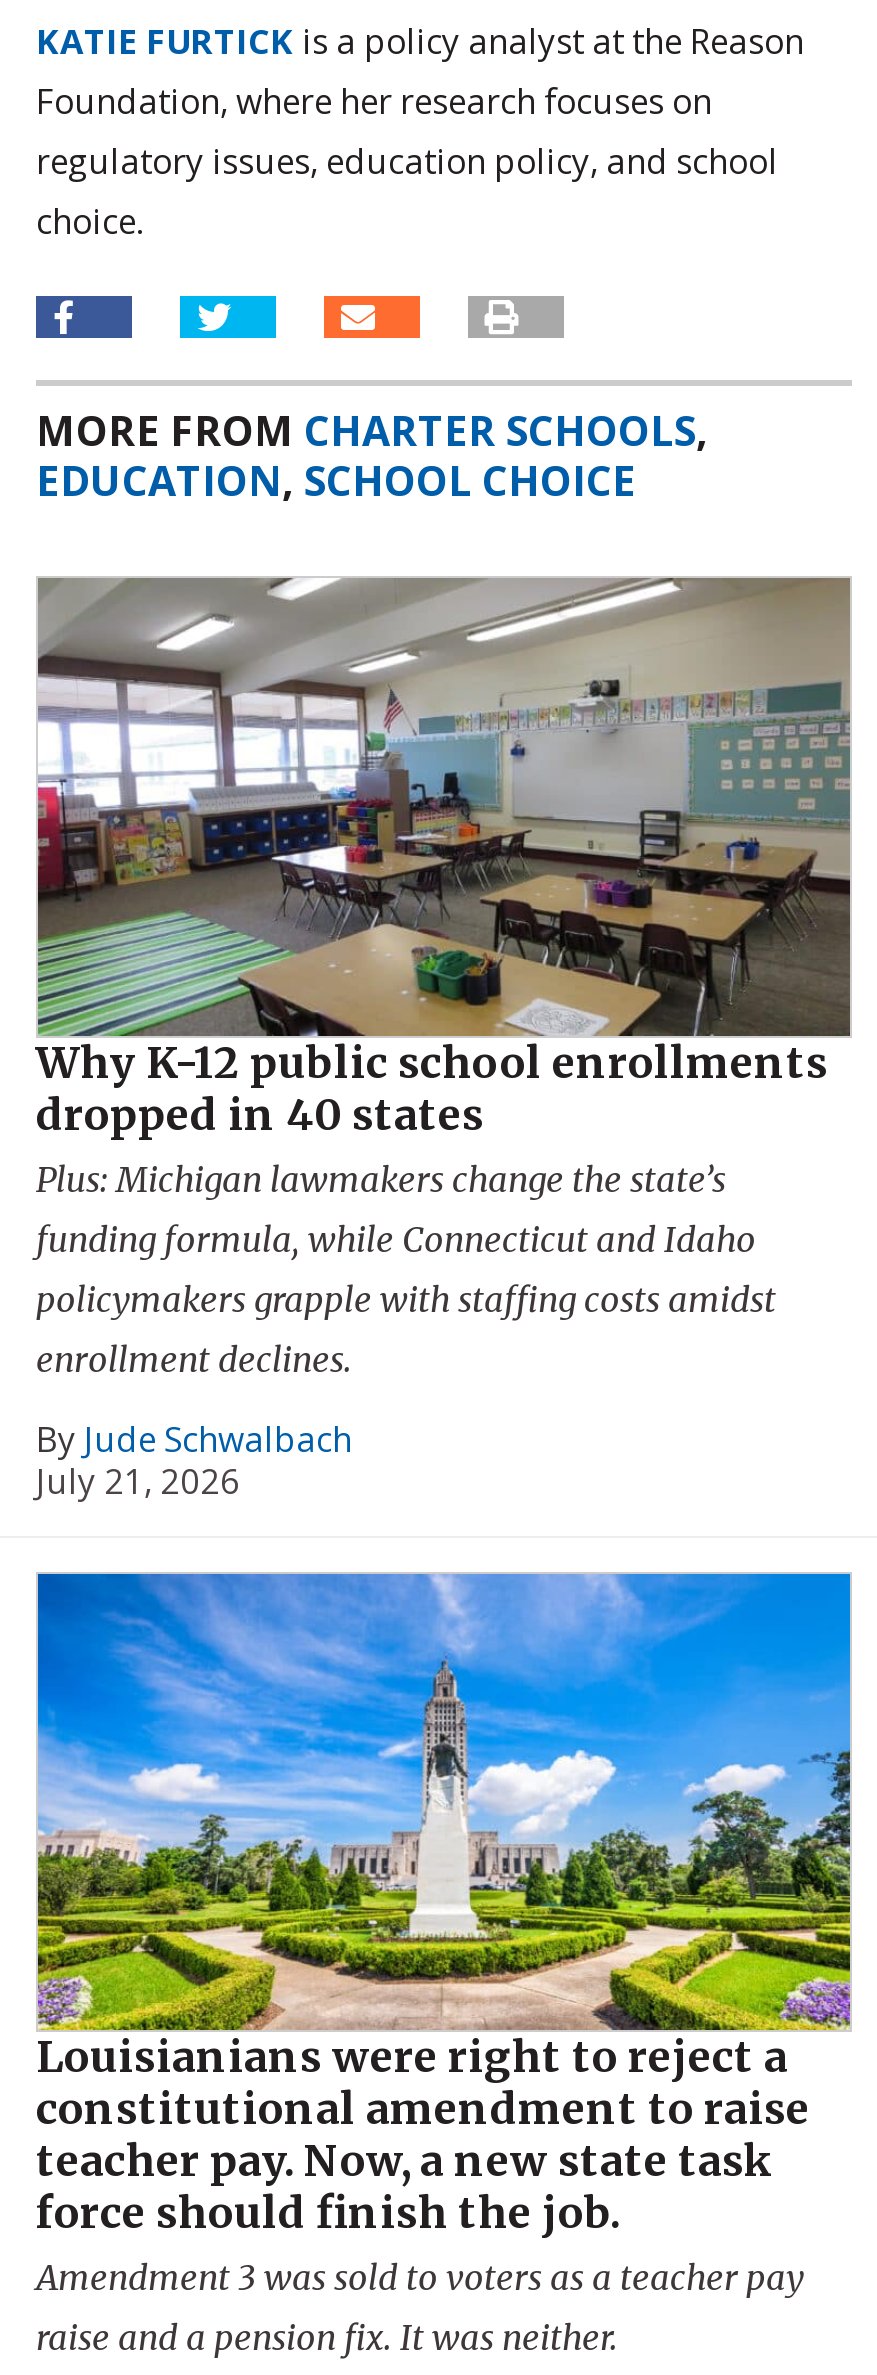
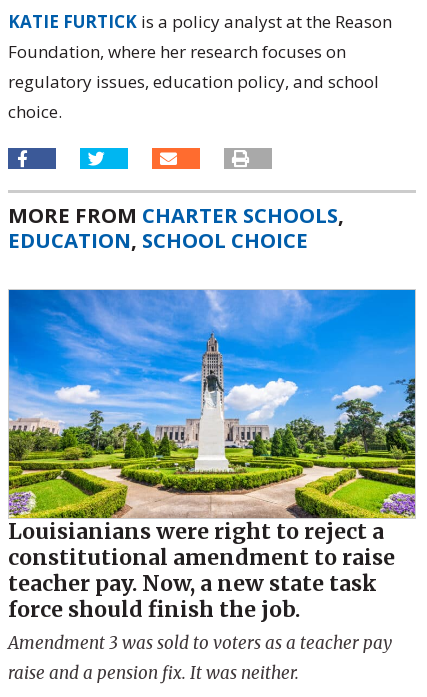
[36,575,852,1503] [image] | Why K-12 public school enrollments | dropped in 40 states | Plus: Michigan lawmakers change the state’s | funding formula, while Connecticut and Idaho | policymakers grapple with staffing costs amidst | enrollment declines. | By Jude Schwalbach | July 21, 2026 -> none

